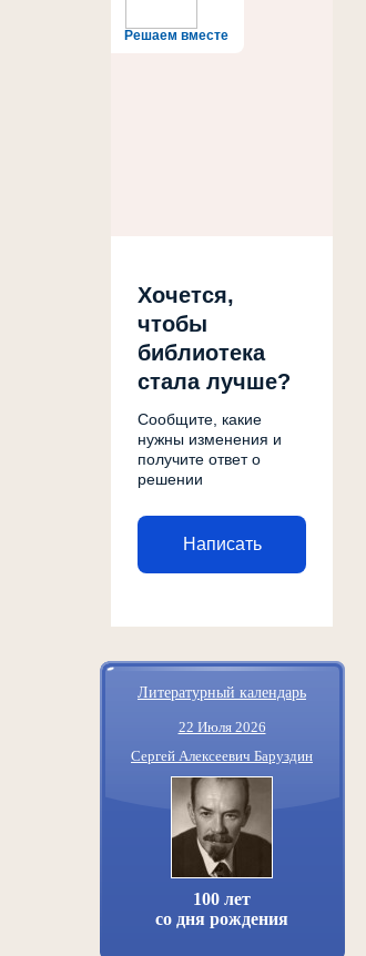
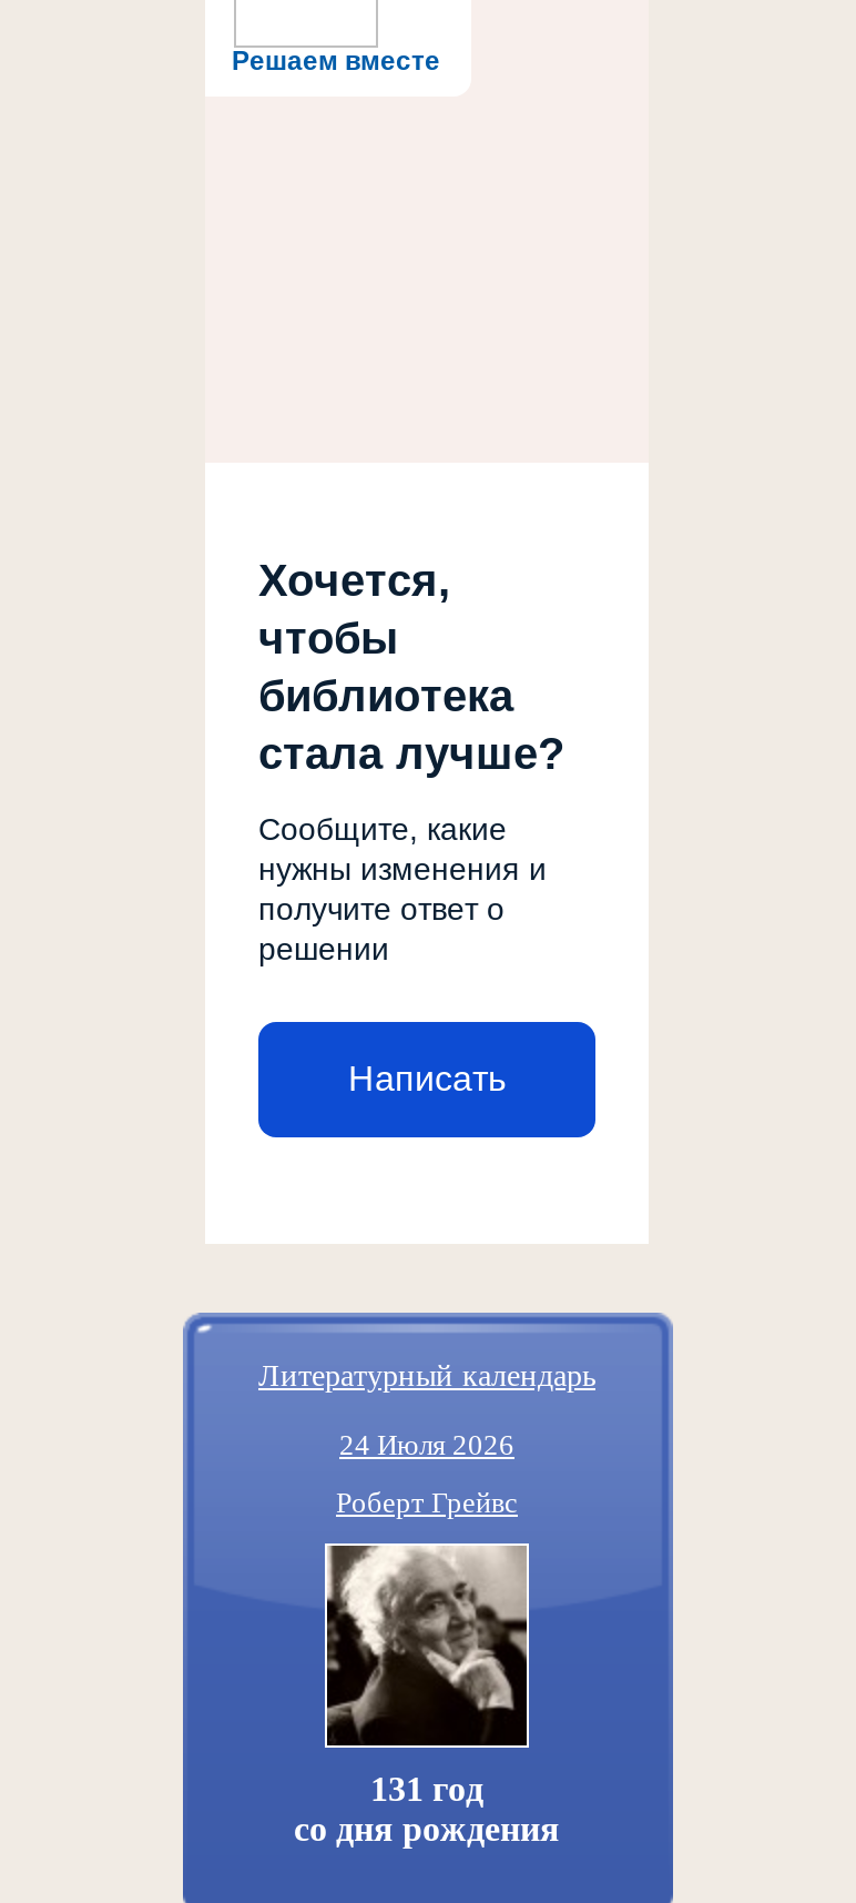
[178,718,266,735] 22 Июля 2026 -> [339,1428,514,1461] 24 Июля 2026
[131,747,313,764] Сергей Алексеевич Баруздин -> [336,1485,518,1519] Роберт Грейвс
[171,776,273,908] [image] | 100 лет -> [325,1543,529,1807] [image] | 131 год

